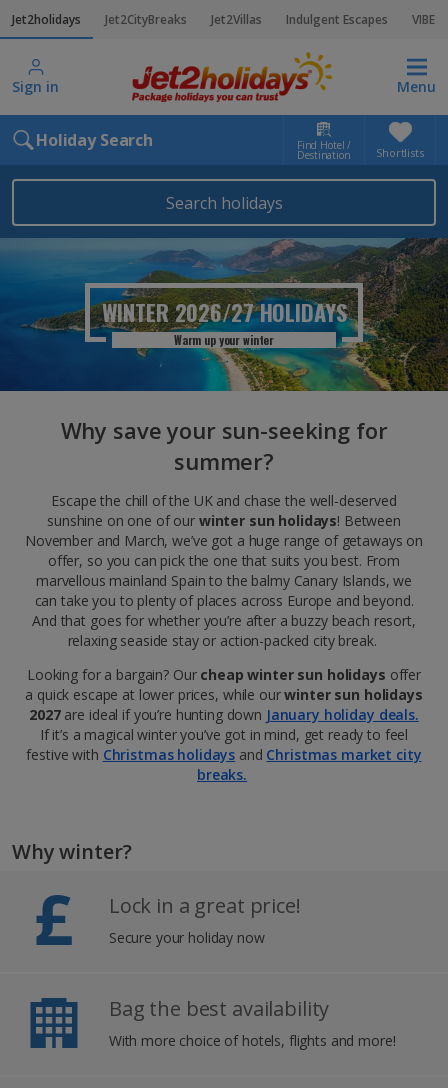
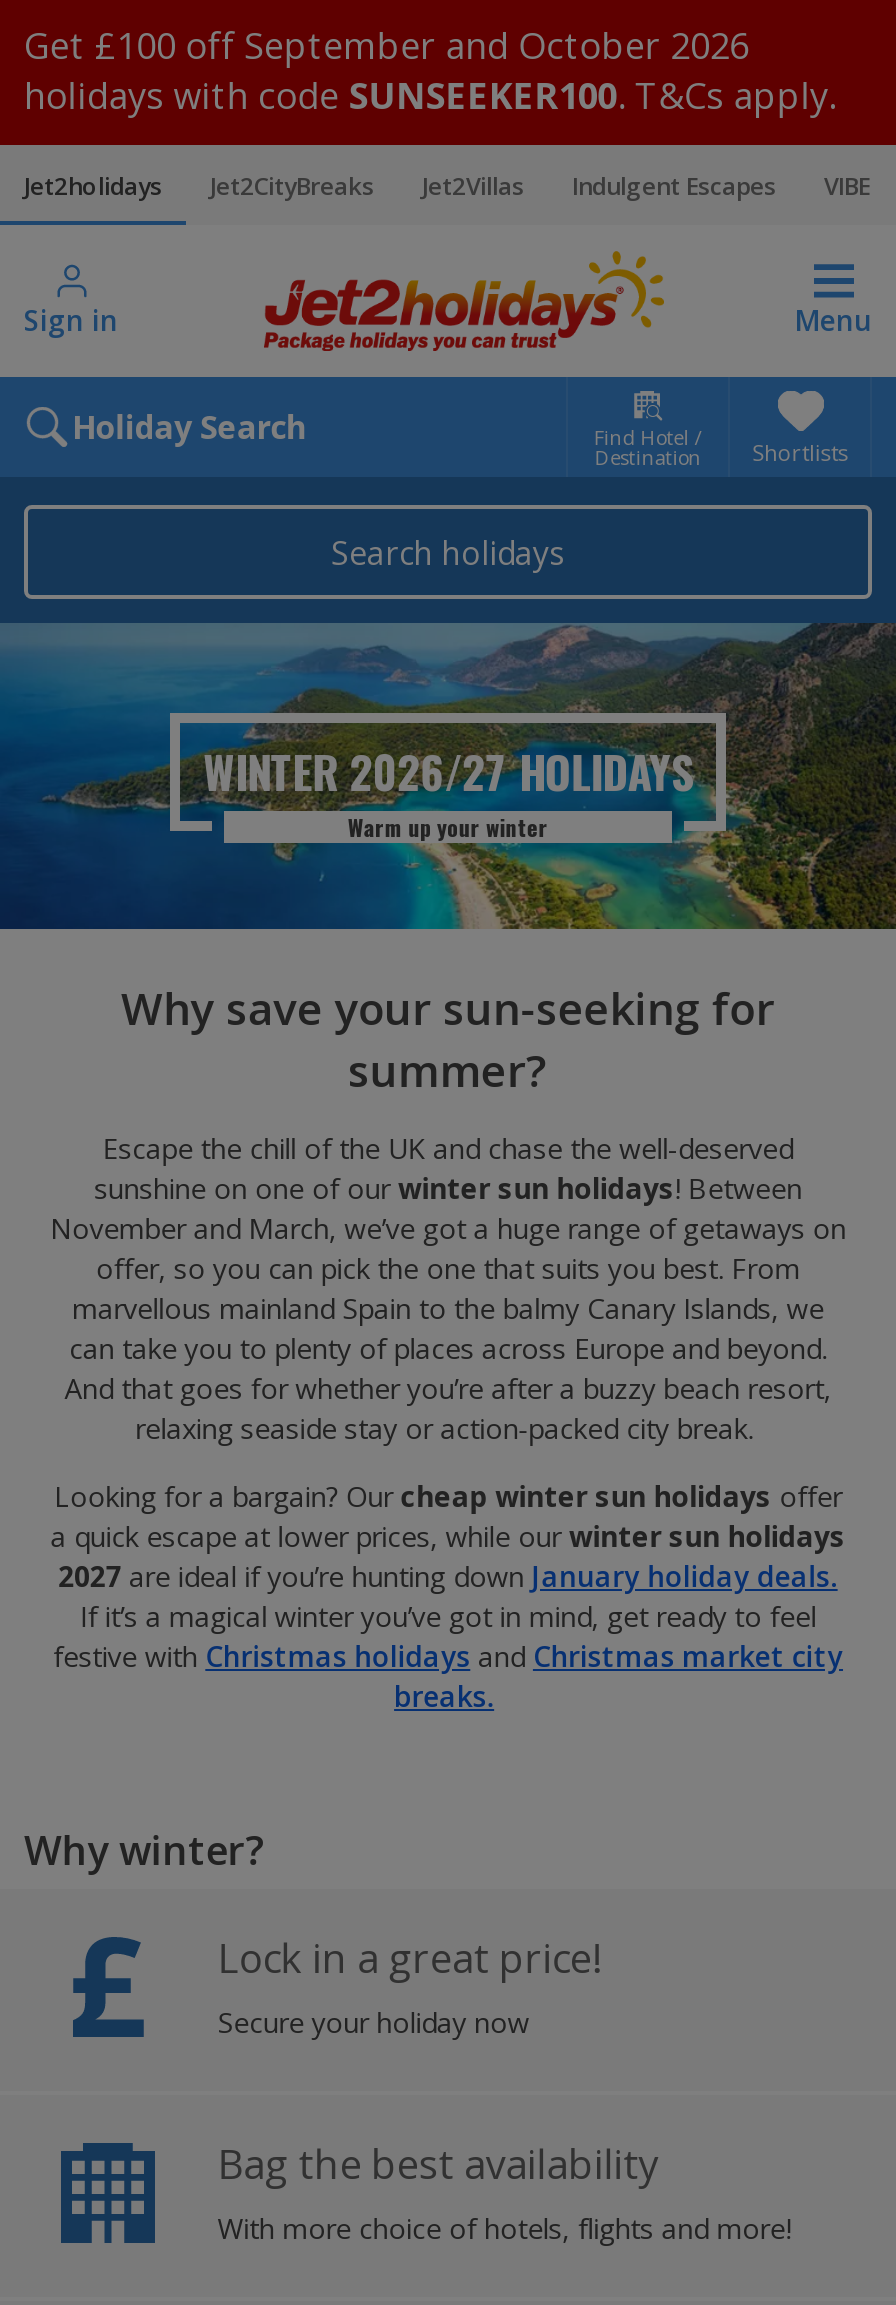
none -> [24,21,836,119] Get £100 off September and October 2026 | holidays with code SUNSEEKER100. T&Cs apply.

